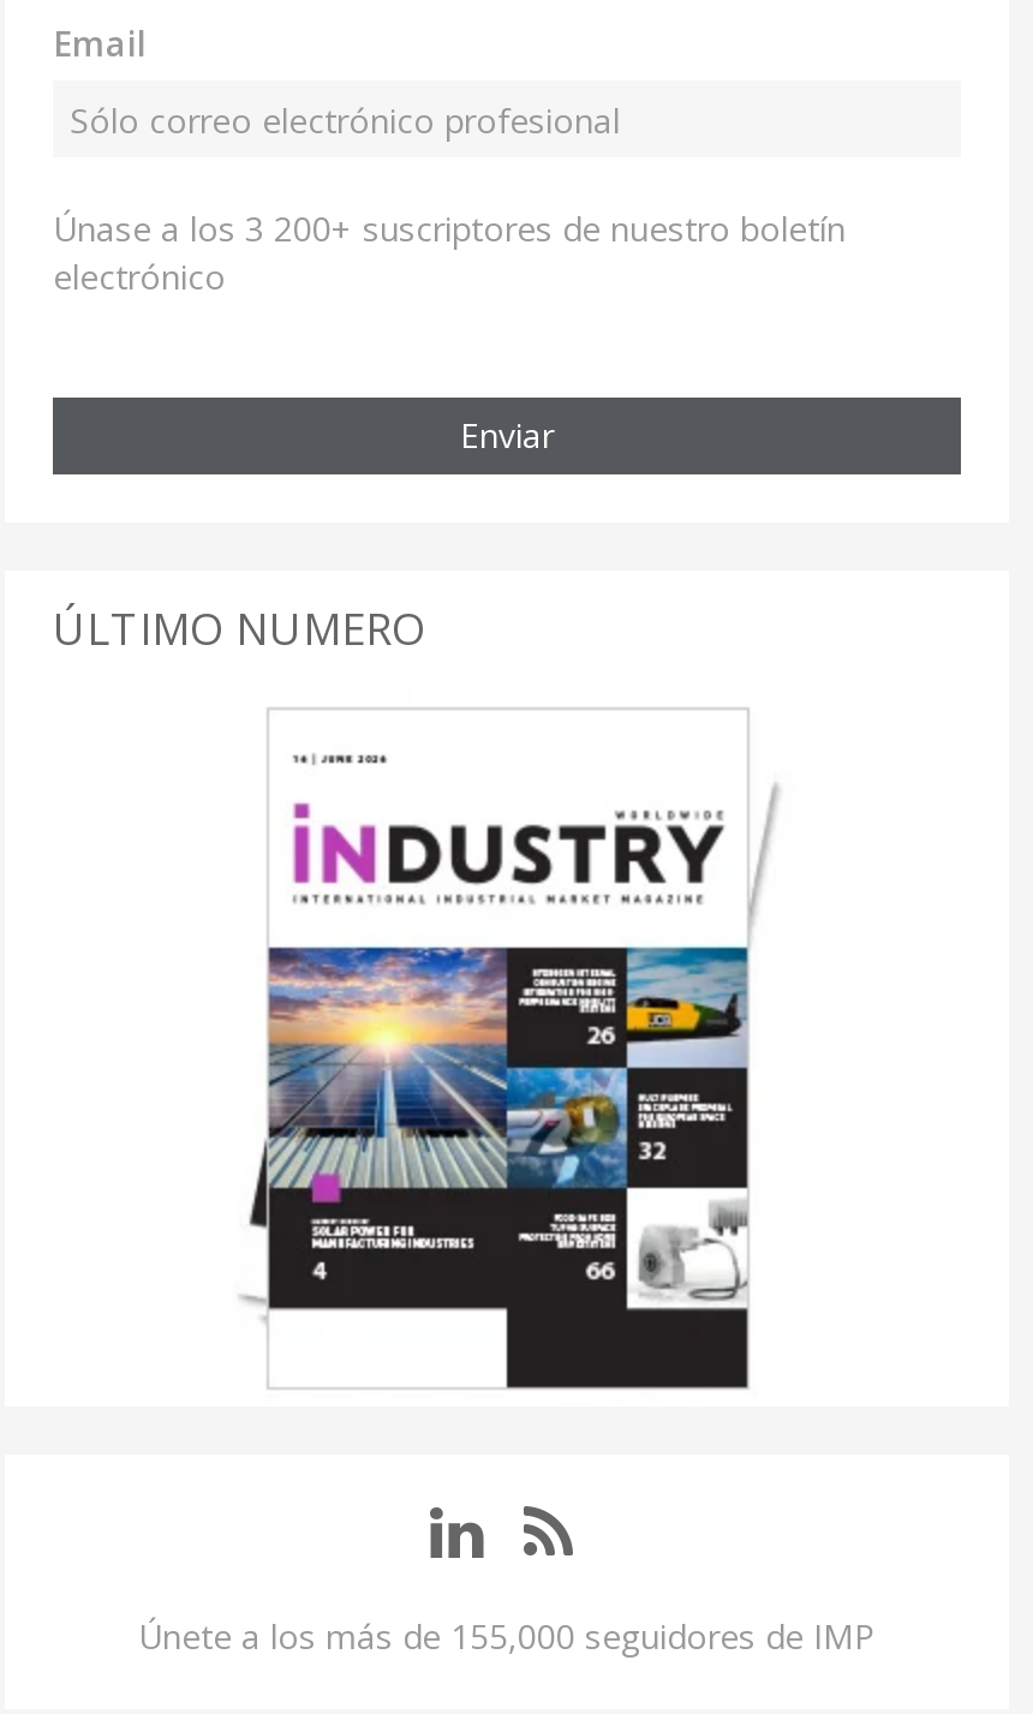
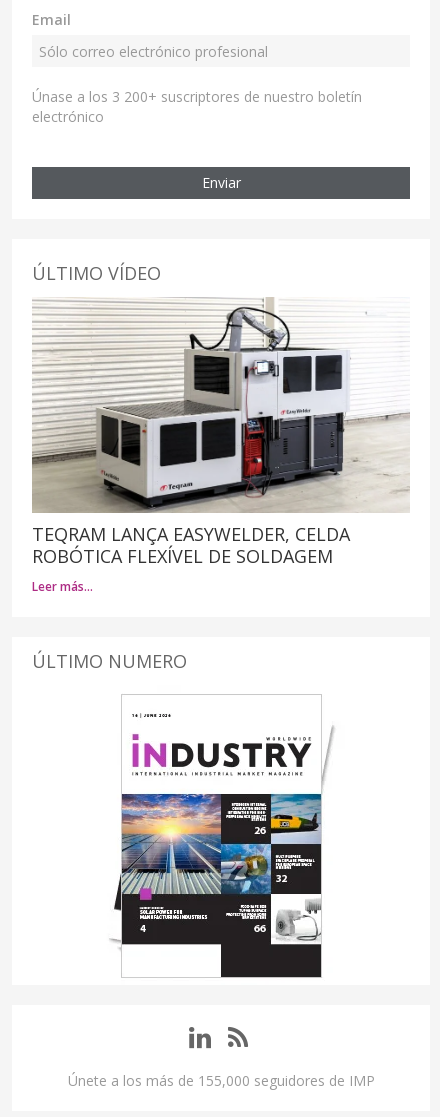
none -> [31,298,410,595] [image] | TEQRAM LANÇA EASYWELDER, CELDA | ROBÓTICA FLEXÍVEL DE SOLDAGEM | Leer más…
none -> [32,261,161,285] ÚLTIMO VÍDEO

